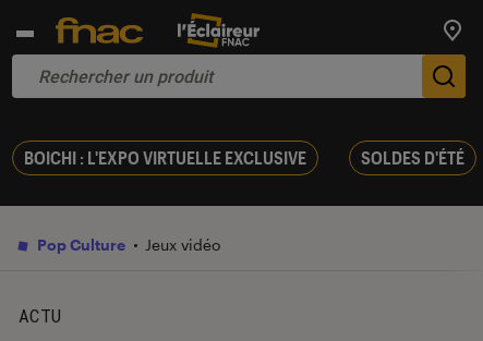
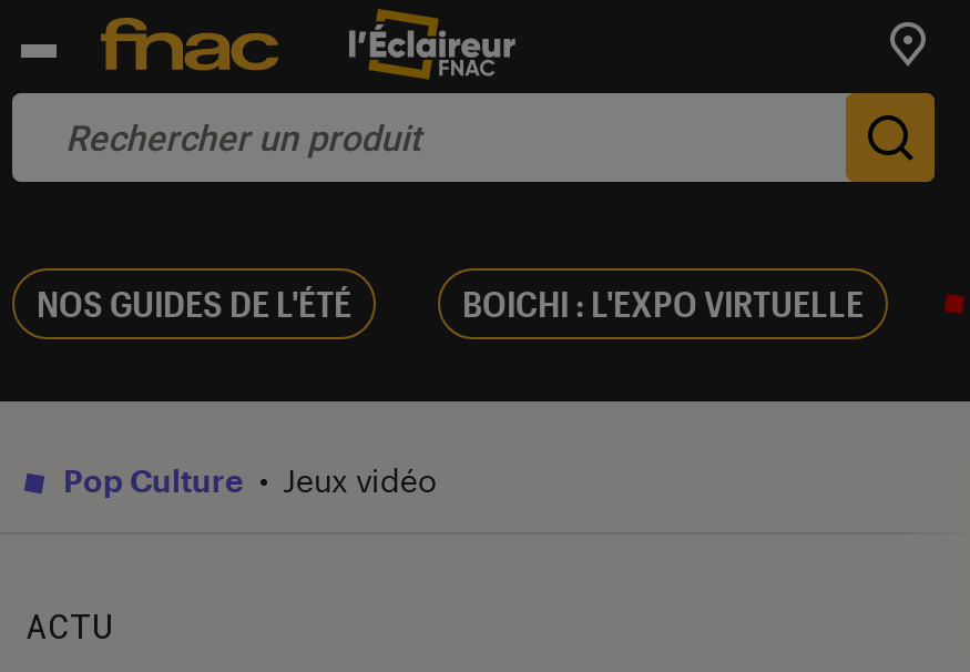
[24,147,464,168] BOICHI : L'EXPO VIRTUELLE EXCLUSIVE | SOLDES D'ÉTÉ -> [37,282,864,324] NOS GUIDES DE L'ÉTÉ | BOICHI : L'EXPO VIRTUELLE

